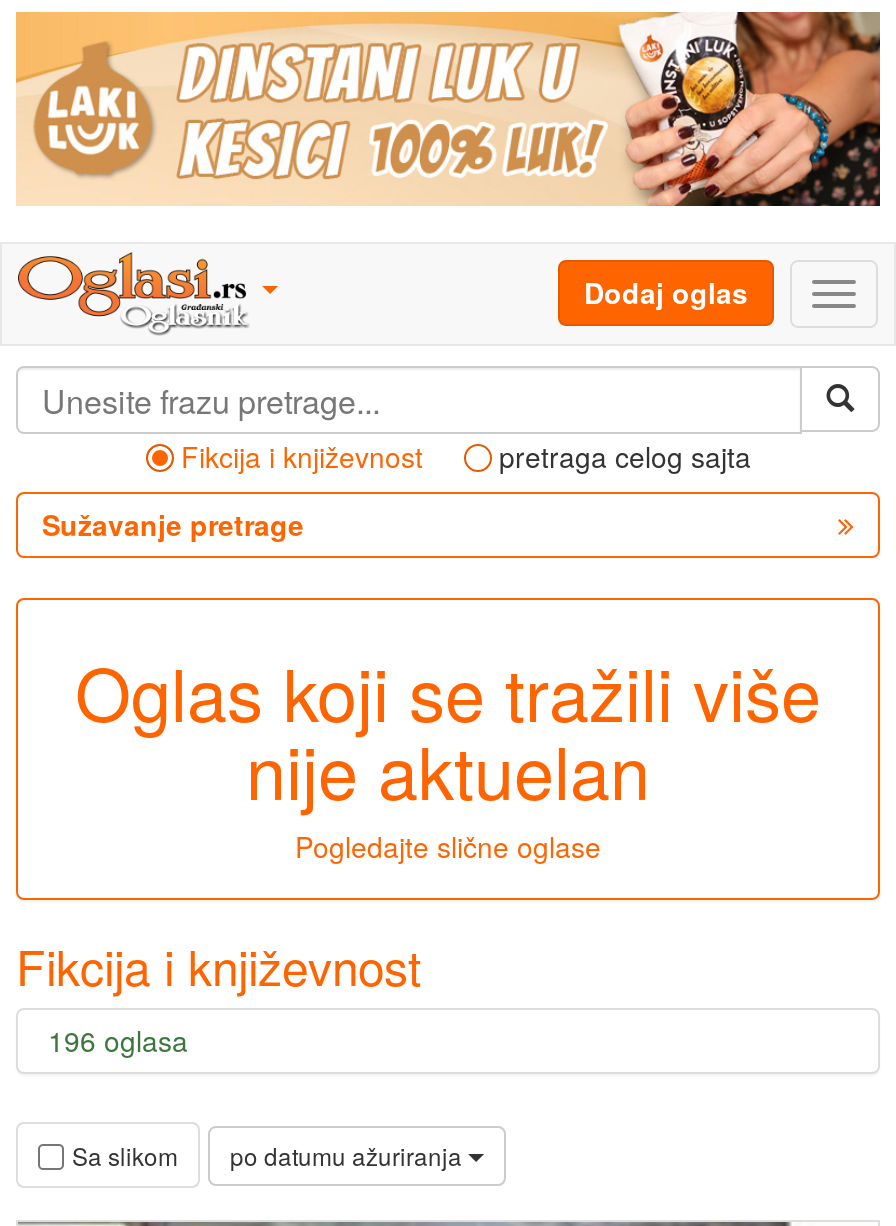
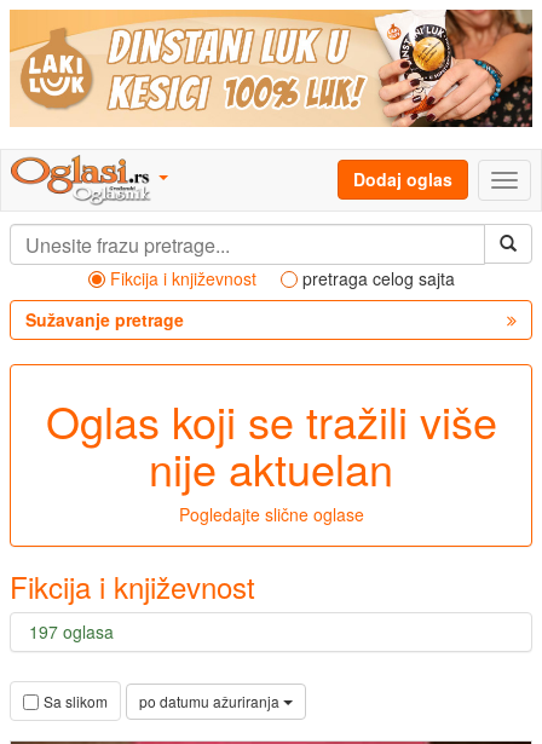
[48,1020,188,1060] 196 oglasa -> [29,620,114,644] 197 oglasa

